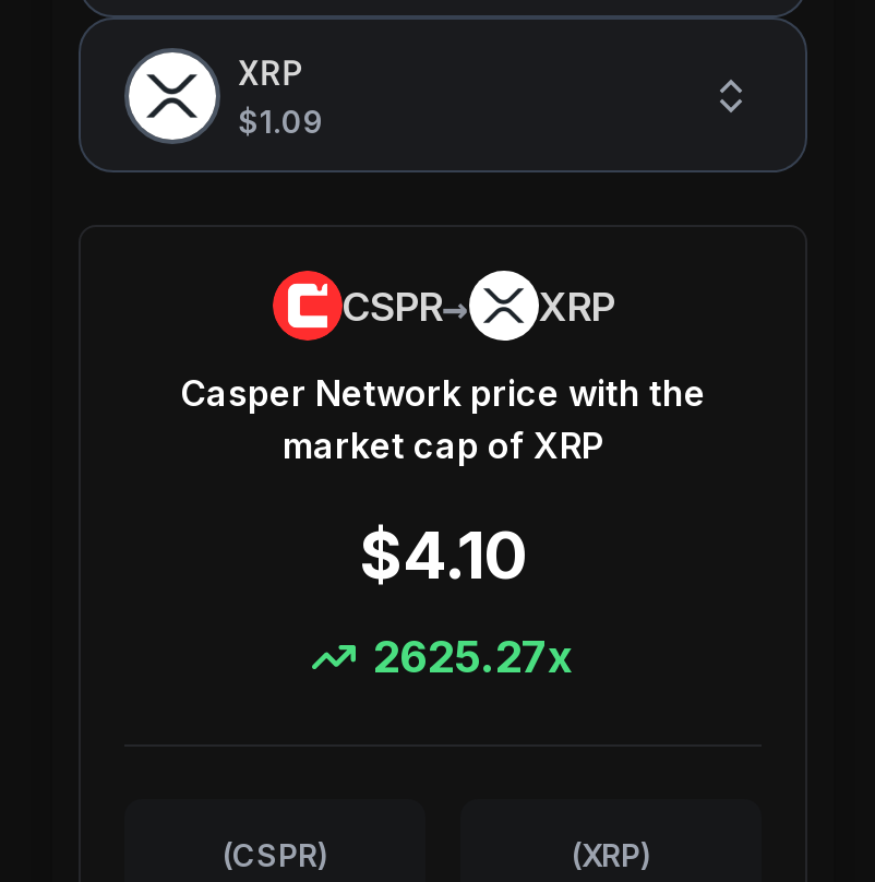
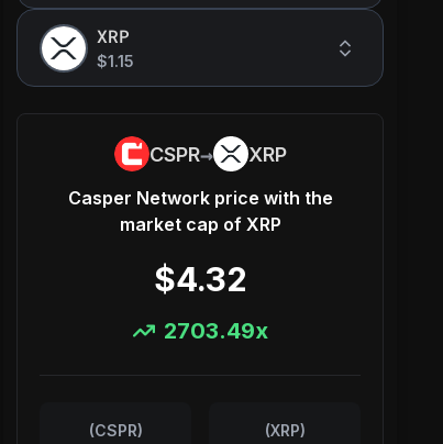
[238,103,325,140] $1.09 -> [97,52,134,70] $1.15
[359,515,527,594] $4.10 -> [153,259,247,299] $4.32
[373,631,574,683] 2625.27x -> [163,318,268,344] 2703.49x

